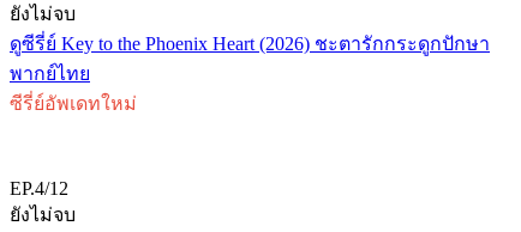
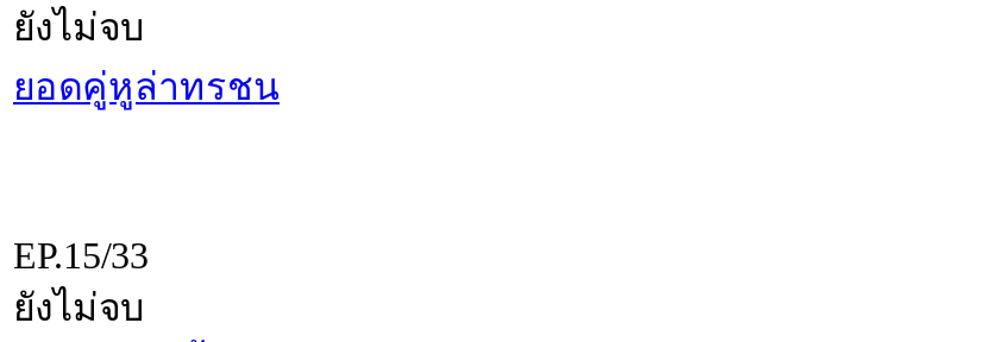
[10,34,490,114] ดูซีรี่ย์ Key to the Phoenix Heart (2026) ชะตารักกระดูกปักษา | พากย์ไทย | ซีรี่ย์อัพเดทใหม่ -> [13,67,280,107] ยอดคู่หูล่าทรชน
[10,178,68,199] EP.4/12 -> [13,236,149,276] EP.15/33

